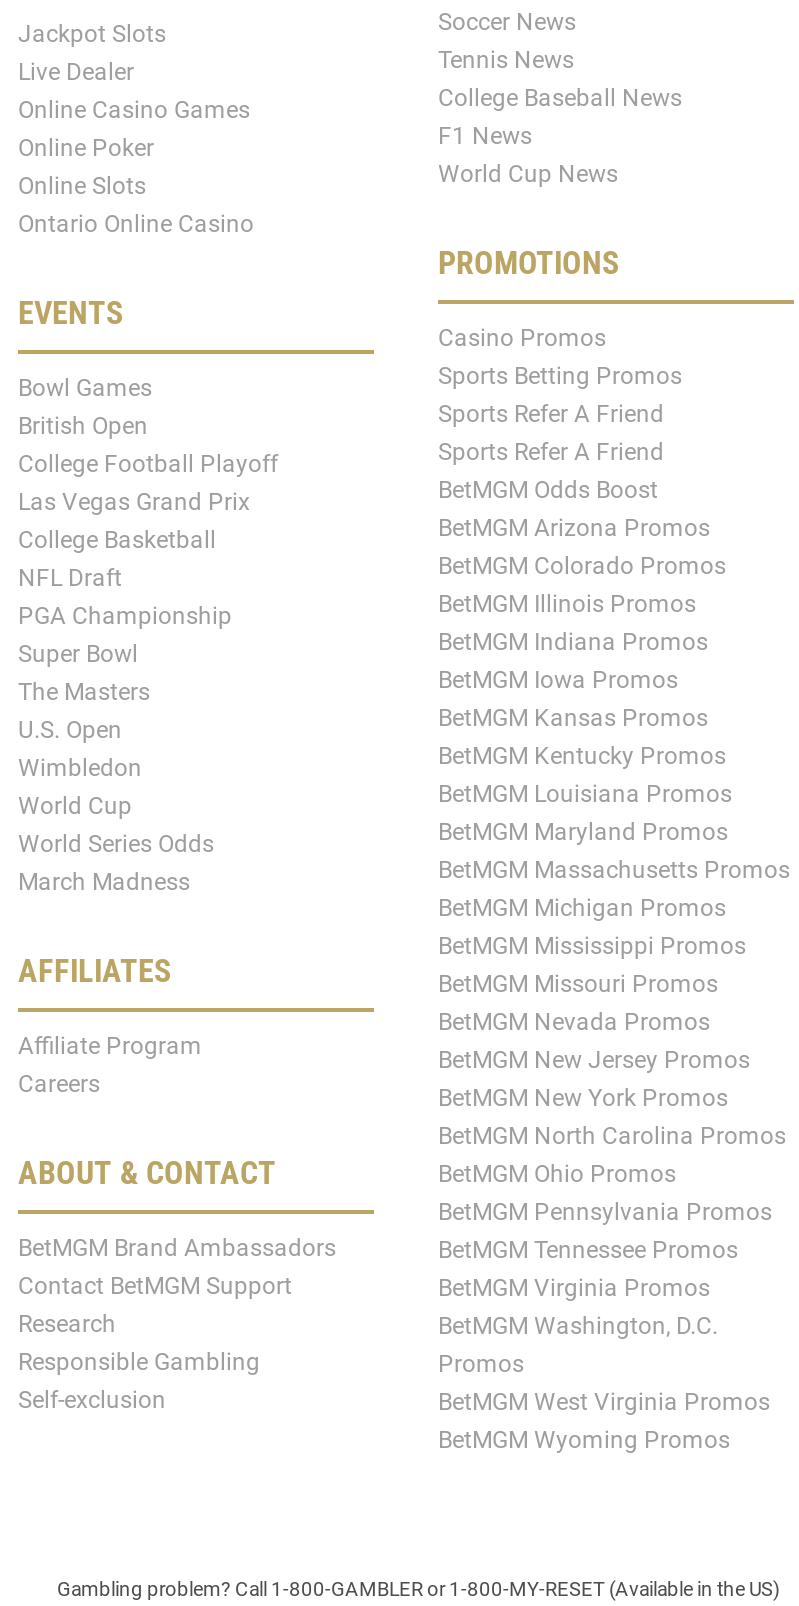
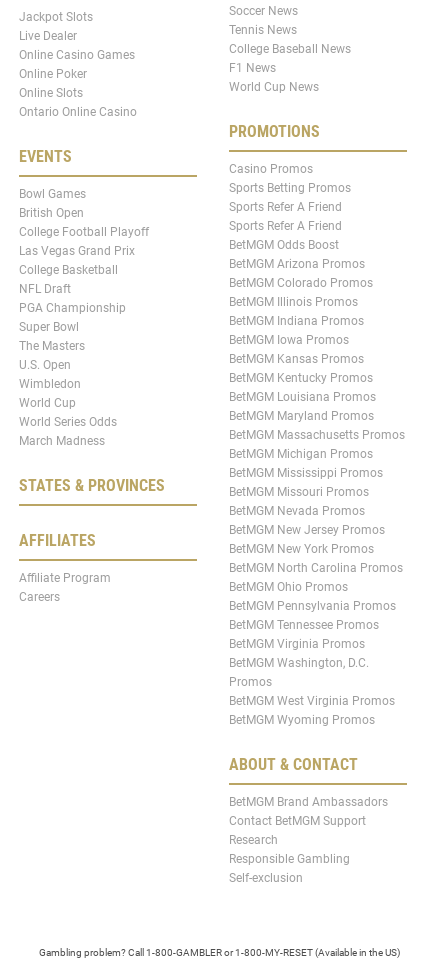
none -> [19,476,165,495] STATES & PROVINCES
moved [18,1153,336,1413] -> [229,755,388,885]: ABOUT & CONTACT | BetMGM Brand Ambassadors | Contact BetMGM Support | Research | Responsible Gambling | Self-exclusion

